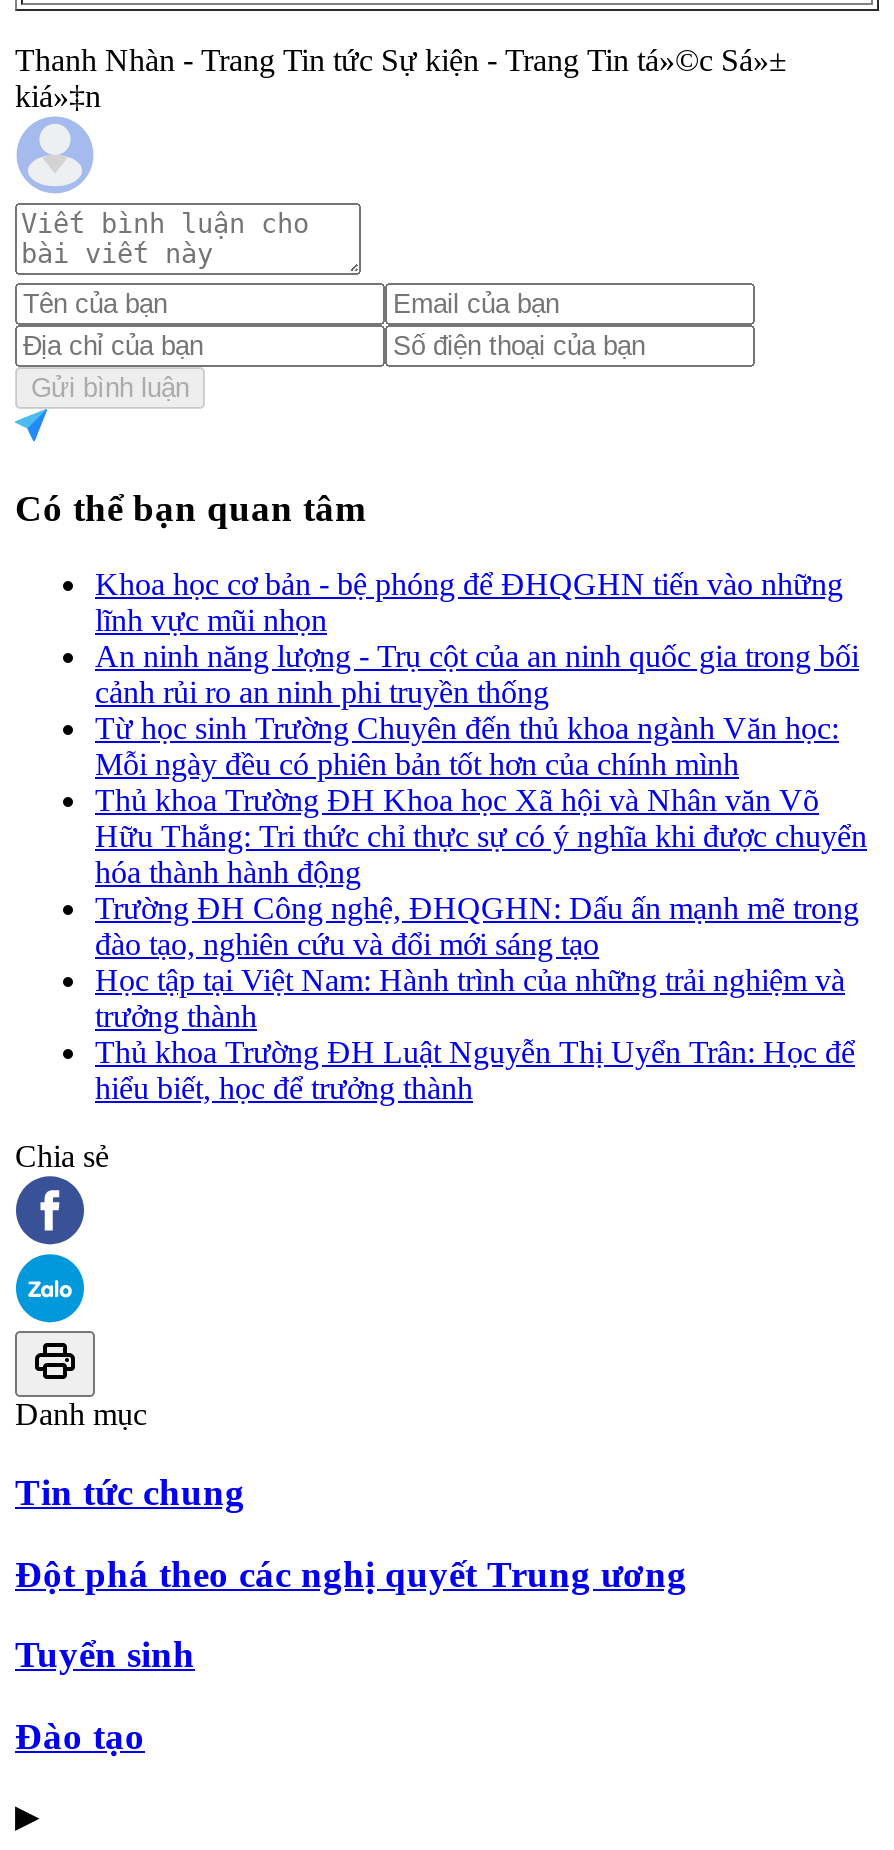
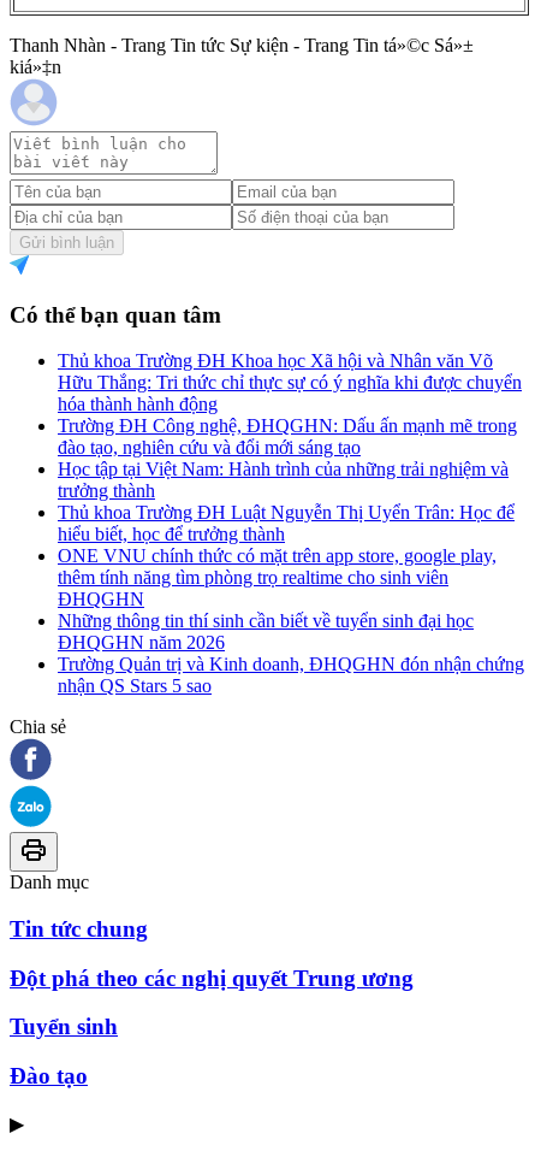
[95,567,859,781] Khoa học cơ bản - bệ phóng để ĐHQGHN tiến vào những | lĩnh vực mũi nhọn | An ninh năng lượng - Trụ cột của an ninh quốc gia trong bối | cảnh rủi ro an ninh phi truyền thống | Từ học sinh Trường Chuyên đến thủ khoa ngành Văn học: | Mỗi ngày đều có phiên bản tốt hơn của chính mình -> none
moved [95,783,867,1105] -> [58,351,522,544]: Thủ khoa Trường ĐH Khoa học Xã hội và Nhân văn Võ | Hữu Thắng: Tri thức chỉ thực sự có ý nghĩa khi được chuyển | hóa thành hành động | ... | Thủ khoa Trường ĐH Luật Nguyễn Thị Uyển Trân: Học để | hiểu biết, học để trưởng thành
none -> [58,546,524,696] ONE VNU chính thức có mặt trên app store, google play, | thêm tính năng tìm phòng trọ realtime cho sinh viên | ĐHQGHN | Những thông tin thí sinh cần biết về tuyển sinh đại học | ĐHQGHN năm 2026 | Trường Quản trị và Kinh doanh, ĐHQGHN đón nhận chứng | nhận QS Stars 5 sao

